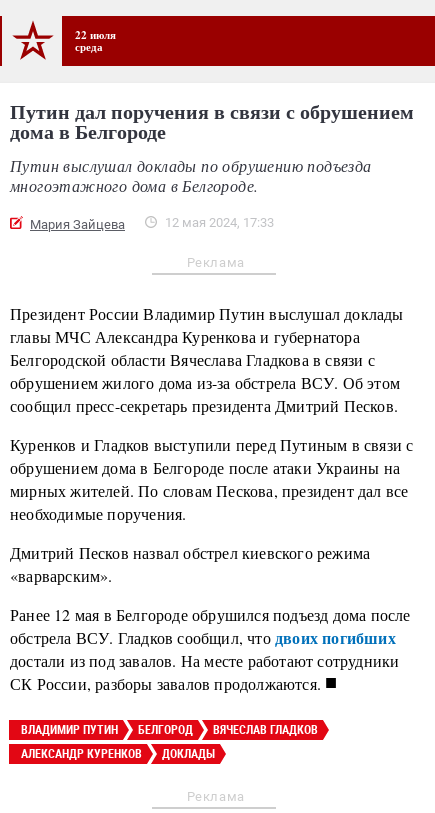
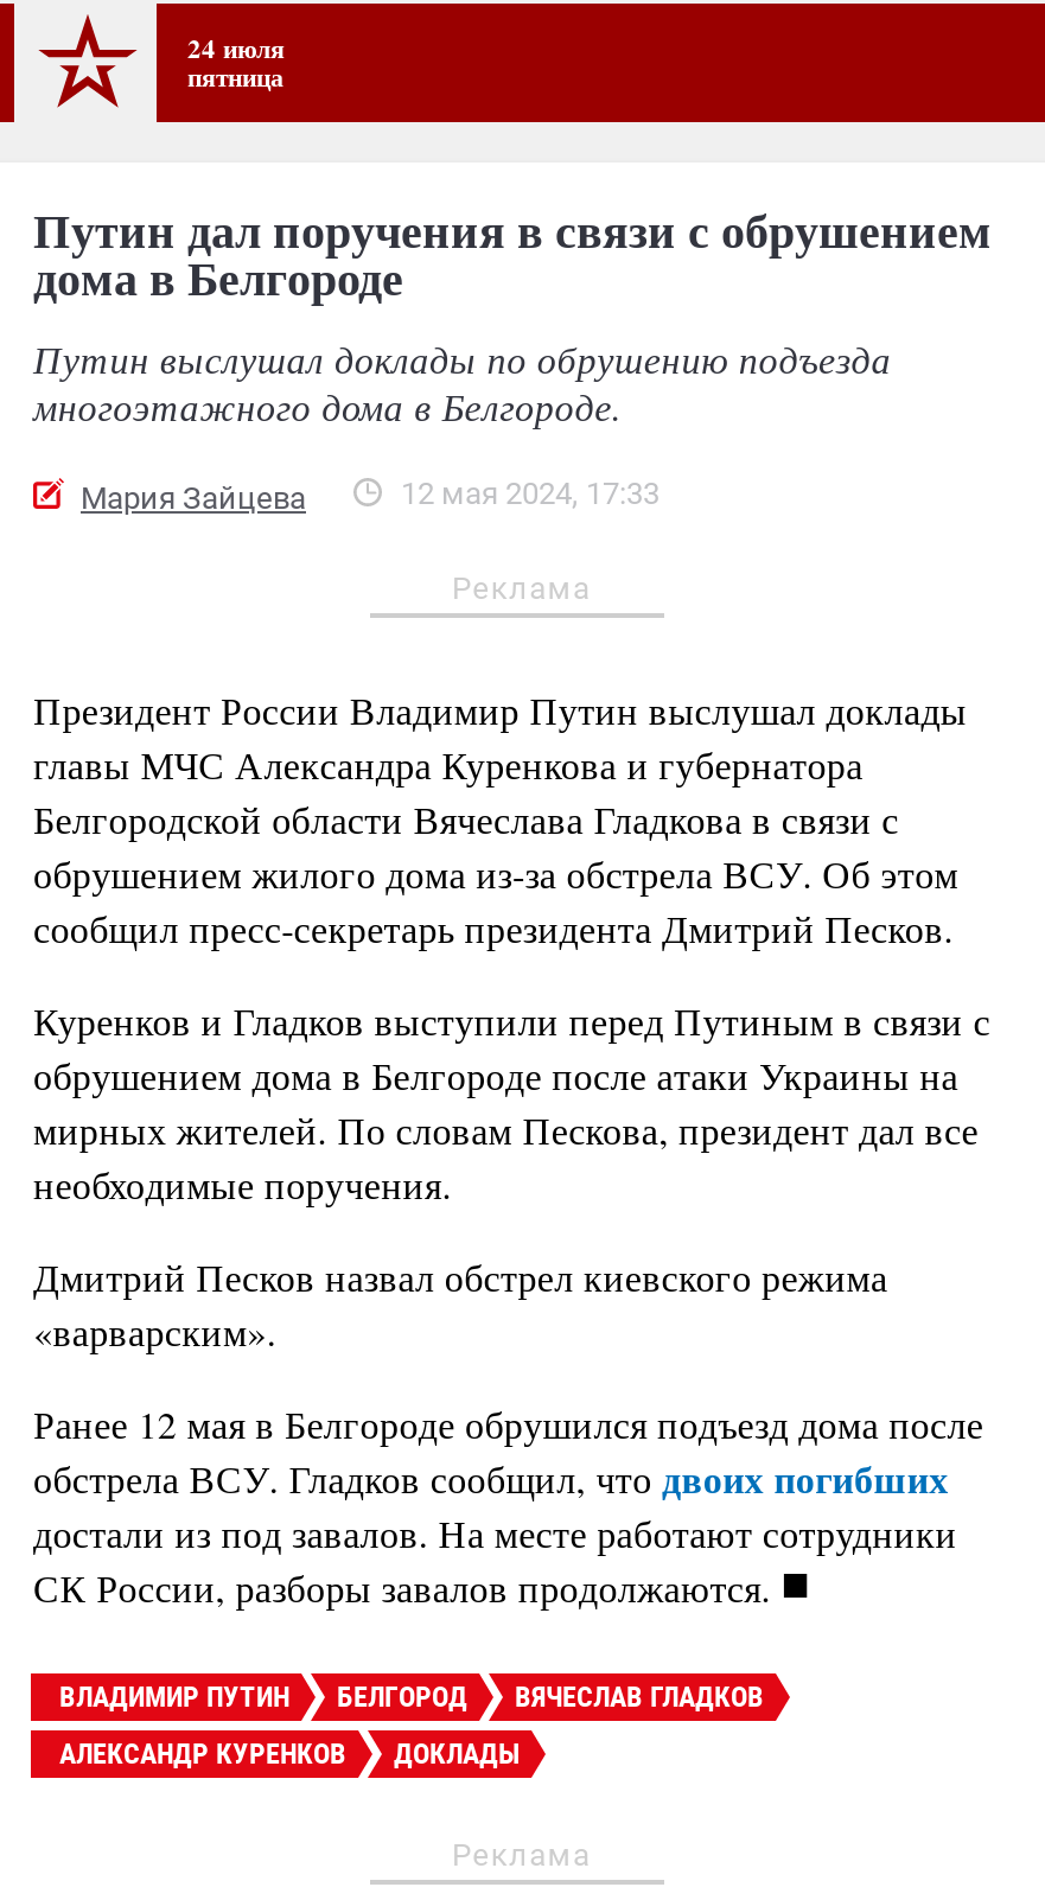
[75,26,116,55] 22 июля | среда -> [187,27,285,96] 24 июля | пятница

